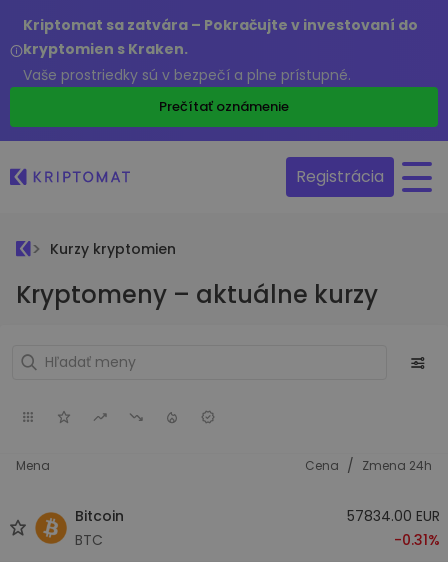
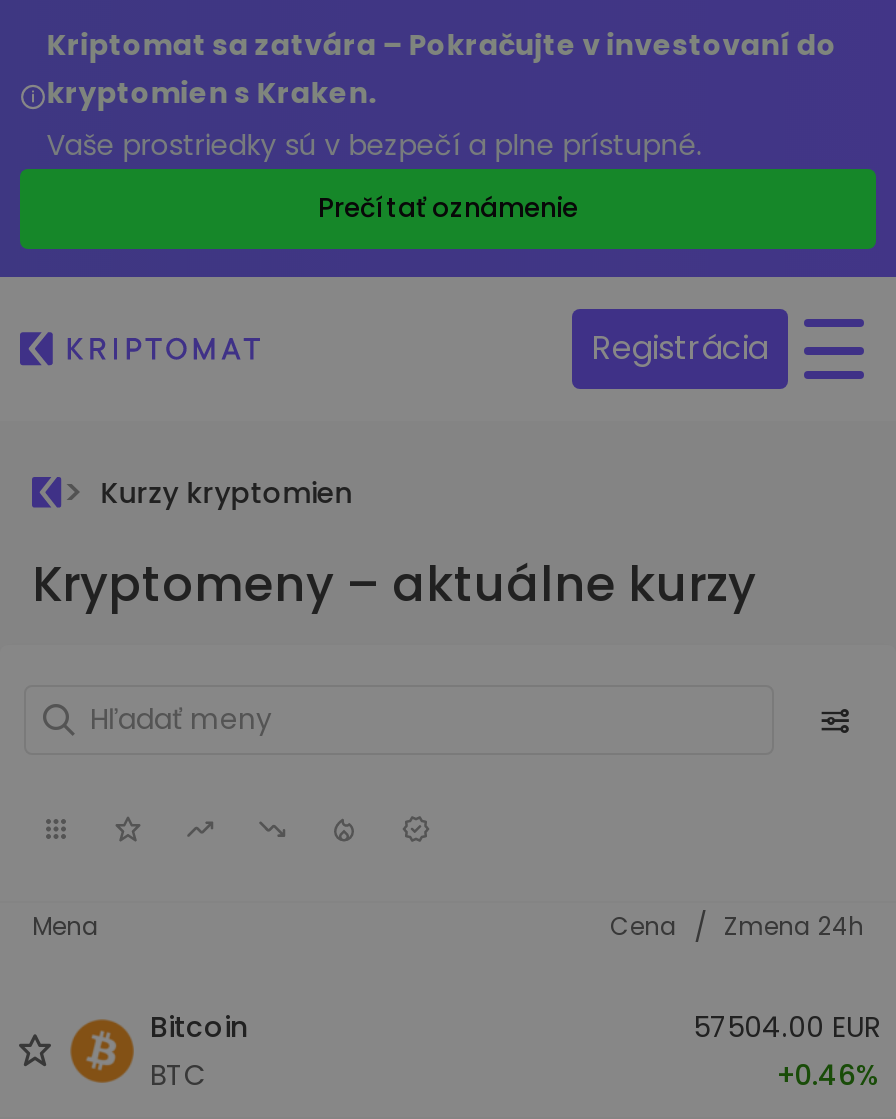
[347,505,440,525] 57834.00 EUR -> [694,1006,880,1046] 57504.00 EUR
[394,529,440,549] -0.31% -> [776,1054,880,1094] +0.46%

